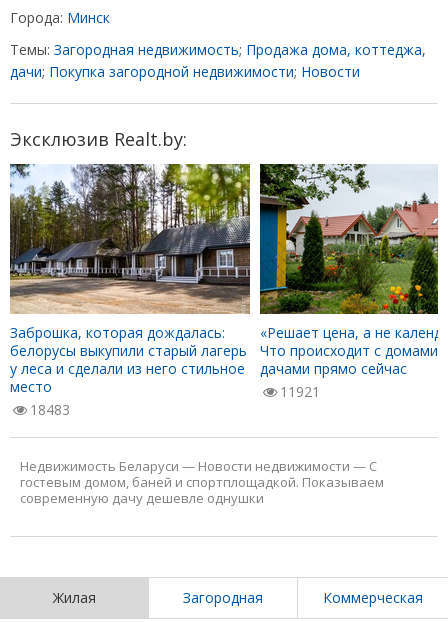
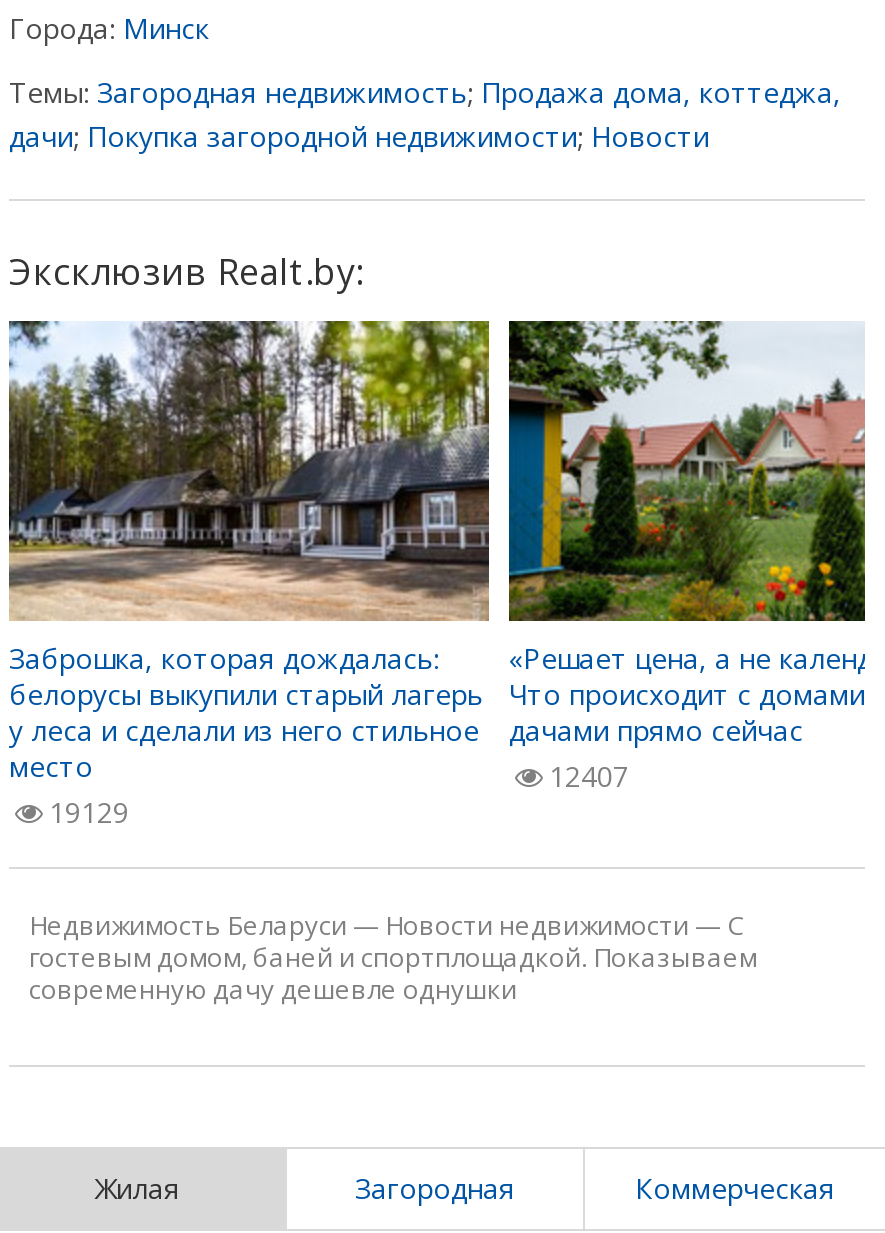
[280,382,320,401] 11921 -> [549,757,629,795] 12407
[30,400,70,419] 18483 -> [49,793,129,831] 19129

